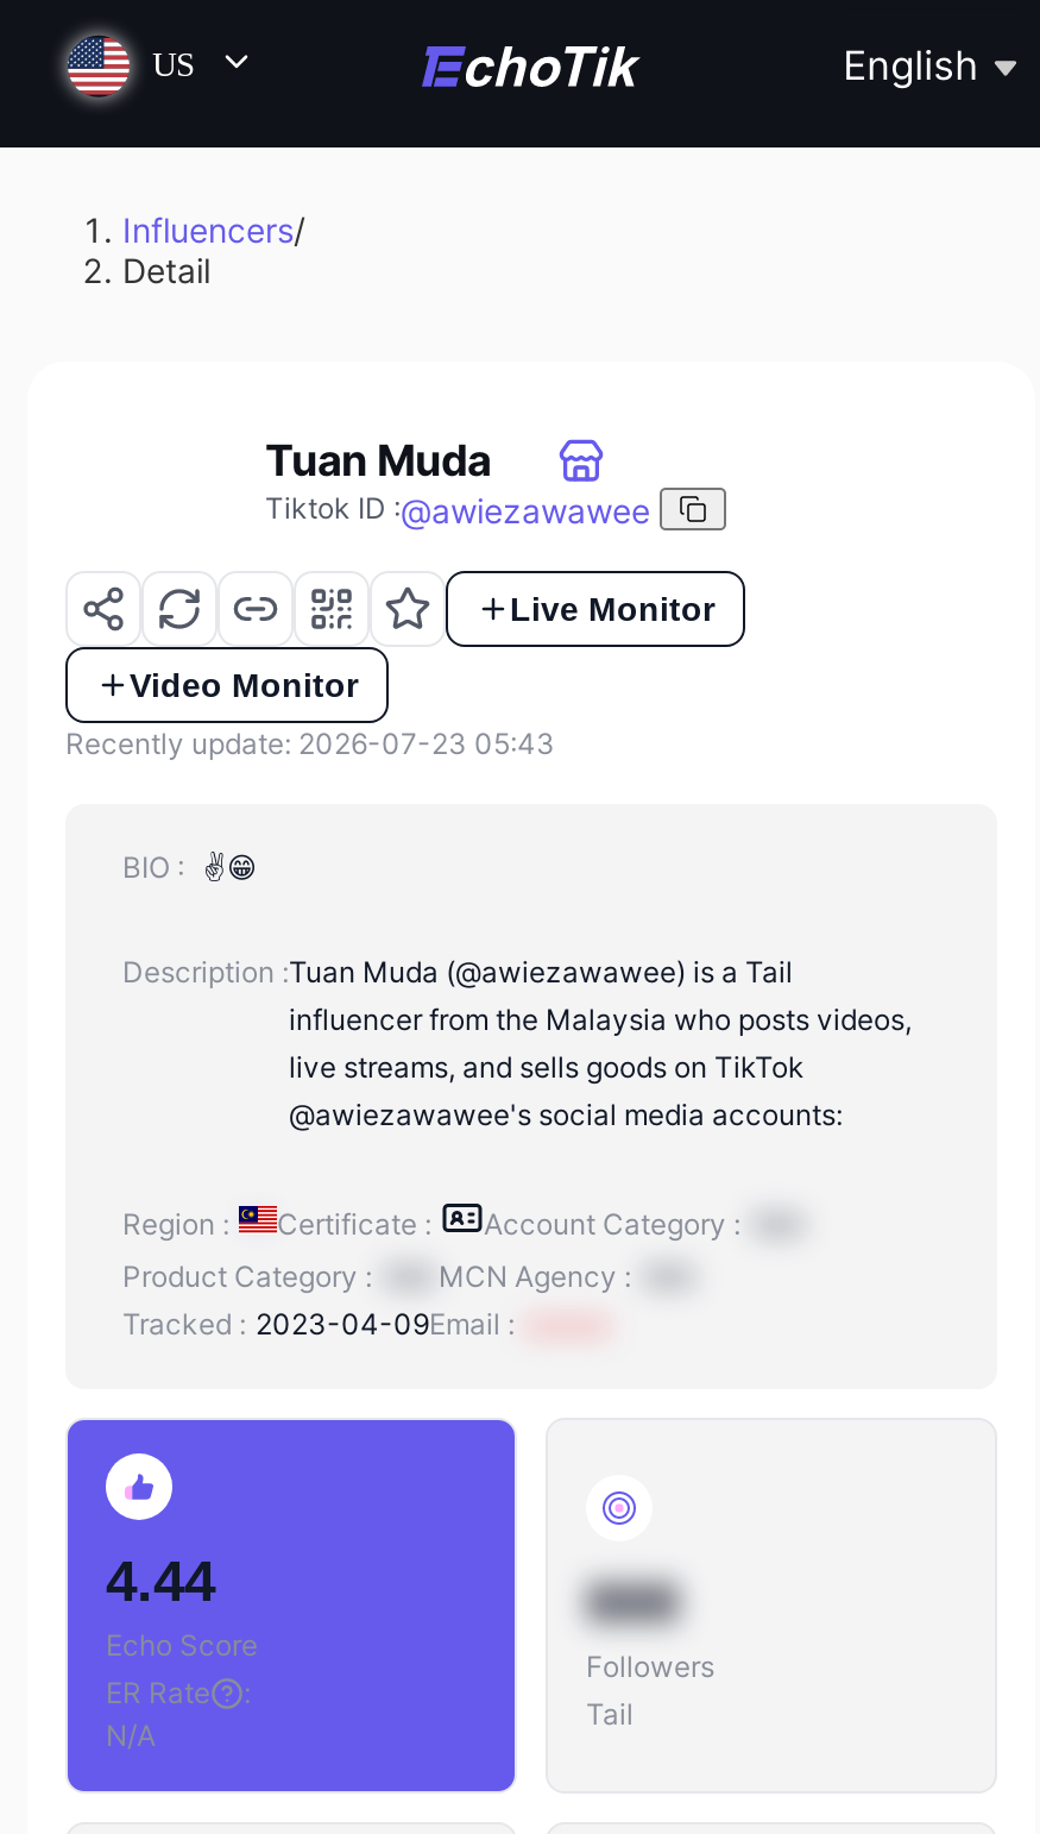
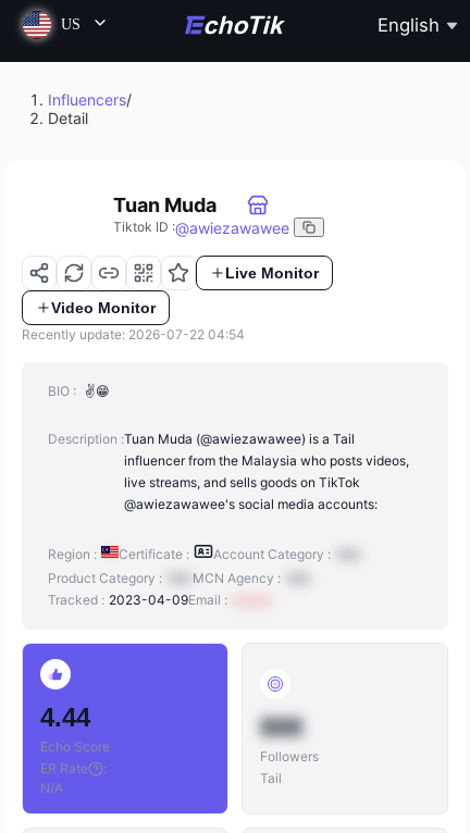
[65,726,555,762] Recently update: 2026-07-23 05:43 -> [22,327,245,343] Recently update: 2026-07-22 04:54

